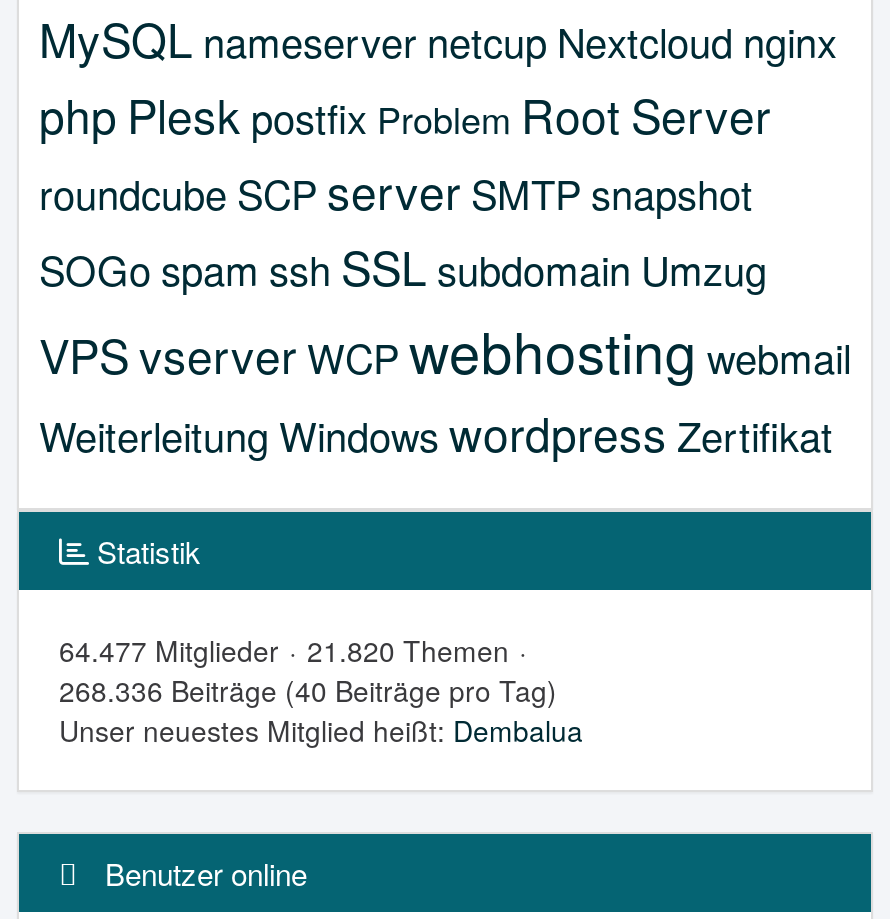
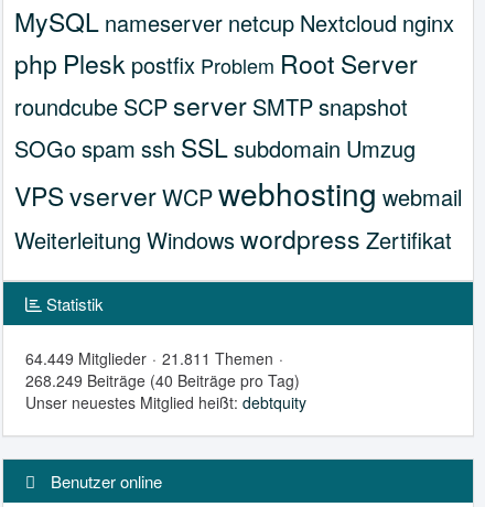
[59,630,279,670] 64.477 Mitglieder -> [25,347,147,369] 64.449 Mitglieder
[307,630,509,670] 21.820 Themen -> [162,347,273,369] 21.811 Themen
[59,670,557,710] 268.336 Beiträge (40 Beiträge pro Tag) -> [25,369,300,391] 268.249 Beiträge (40 Beiträge pro Tag)
[59,710,583,750] Unser neuestes Mitglied heißt: Dembalua -> [25,391,306,413] Unser neuestes Mitglied heißt: debtquity

